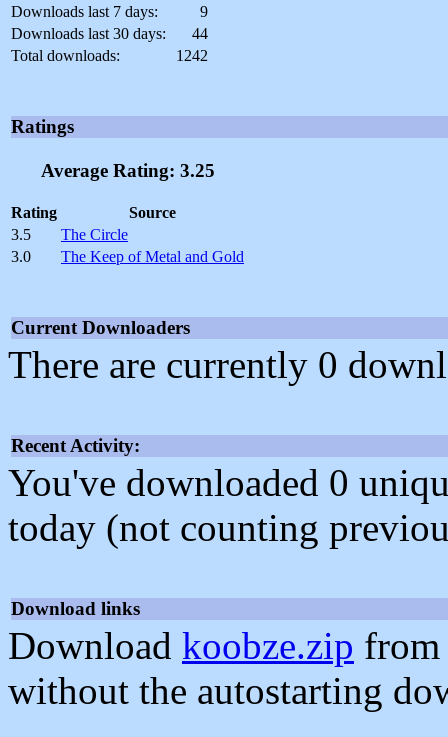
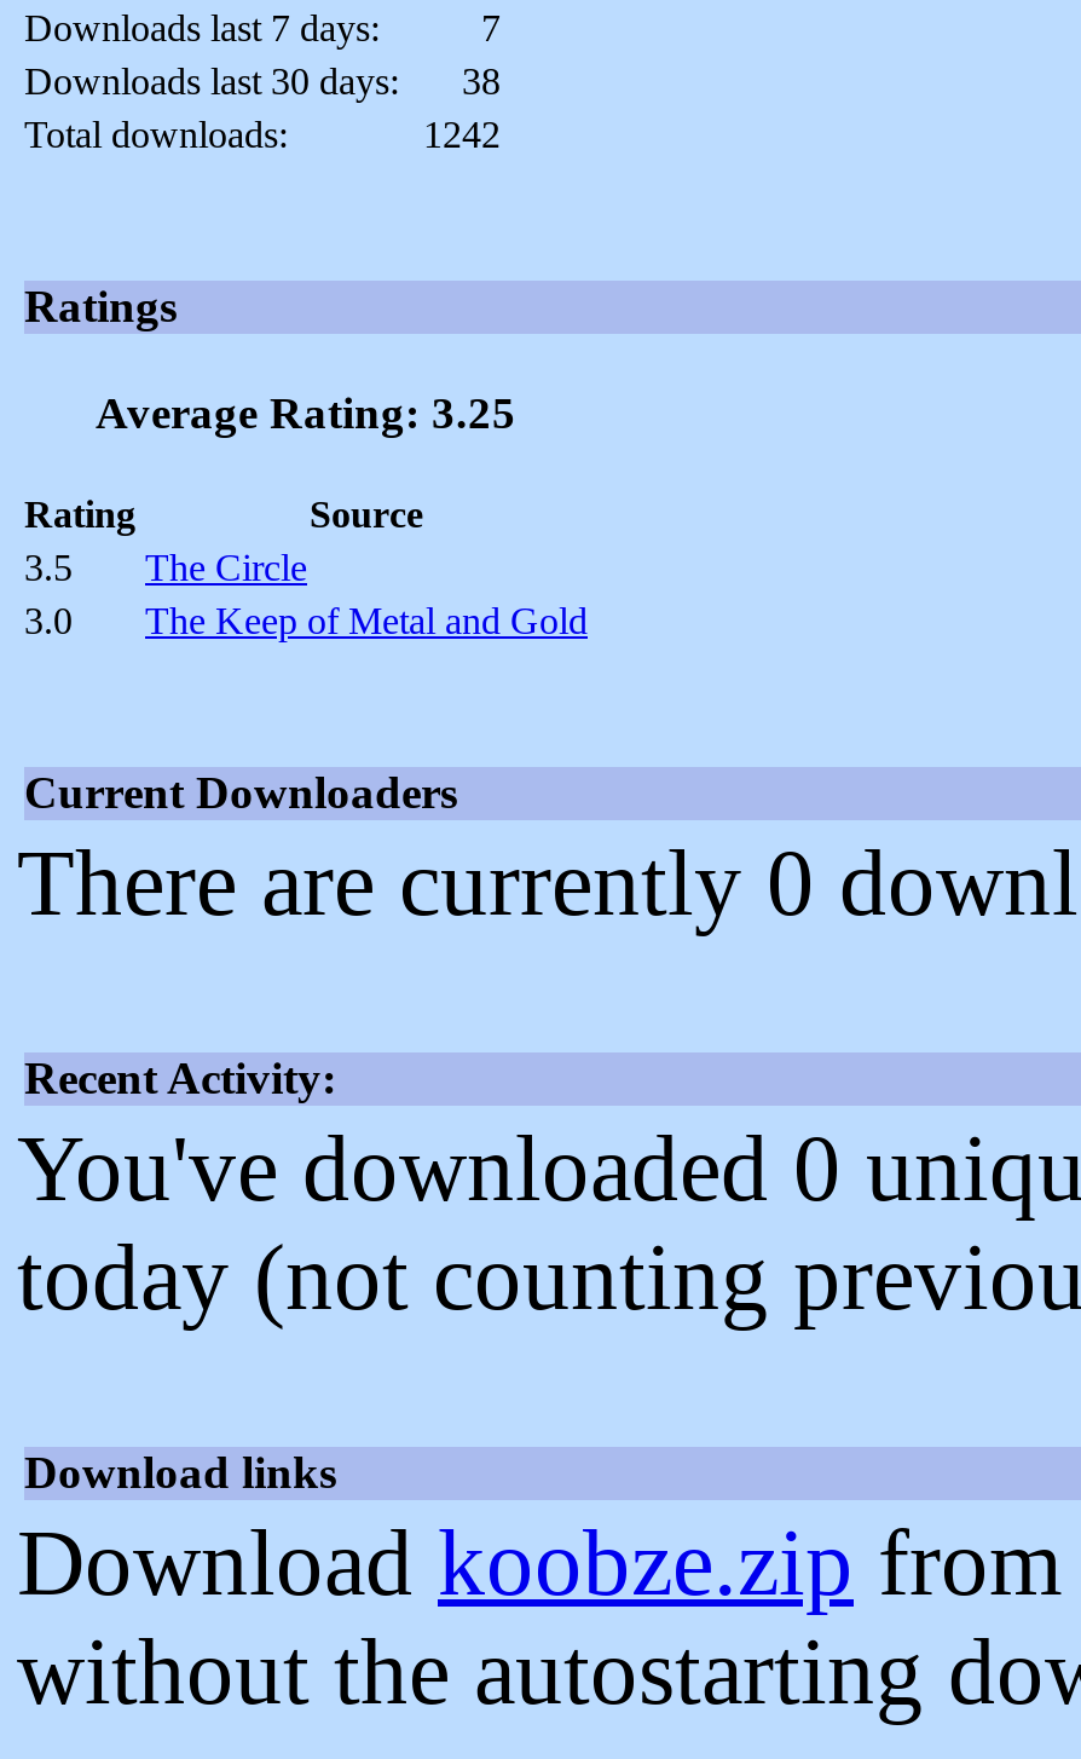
[200,3,208,20] 9 -> [481,8,501,49] 7
[11,25,208,42] Downloads last 30 days: 44 -> [24,61,501,103] Downloads last 30 days: 38

